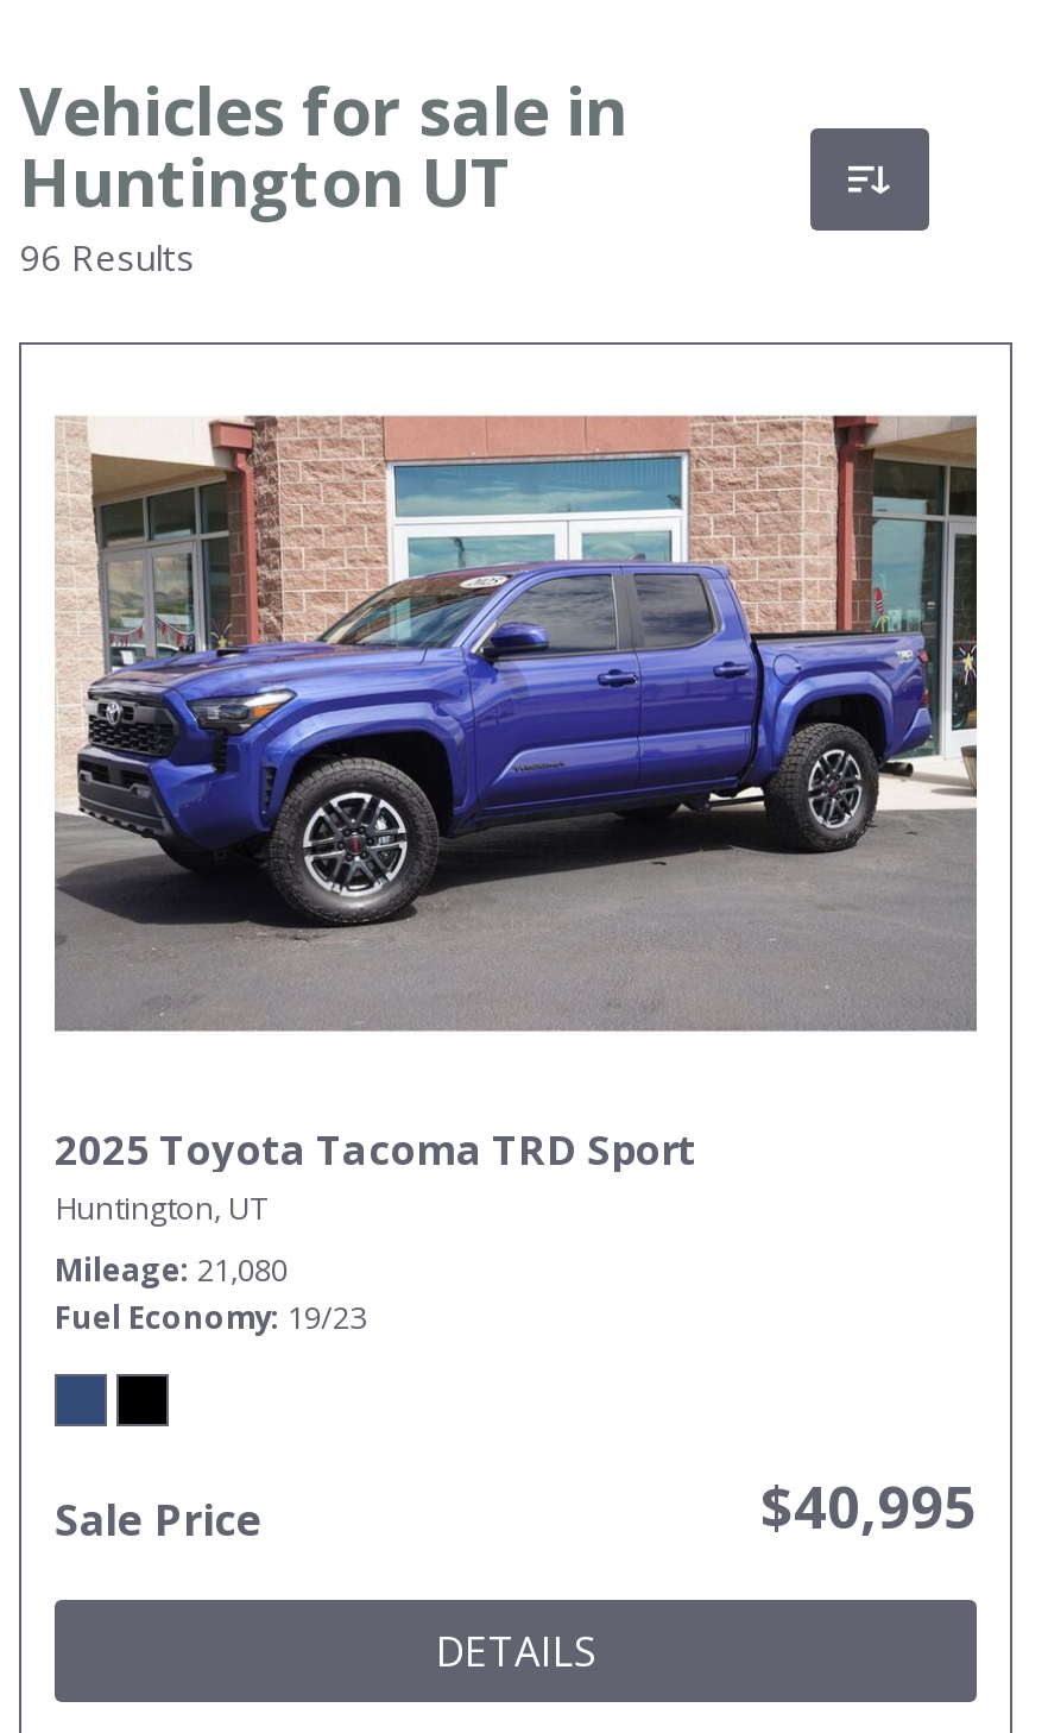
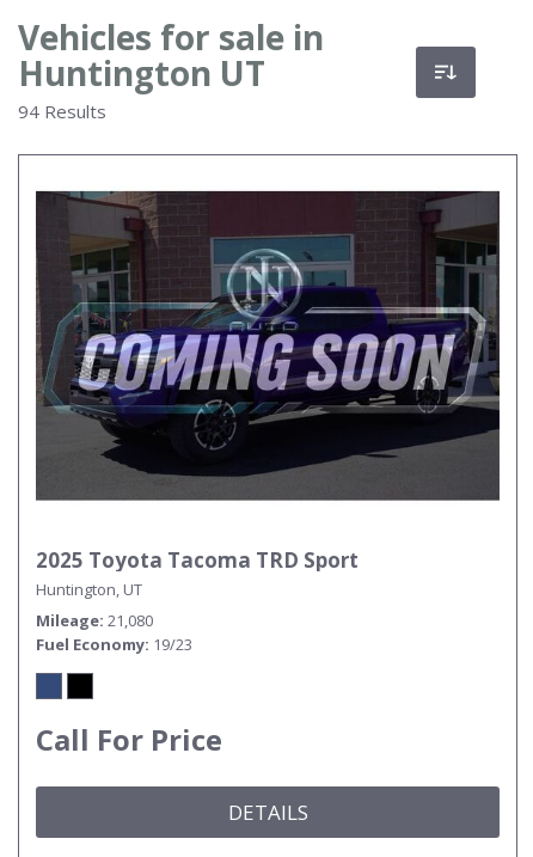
[19,233,195,281] 96 Results -> [18,99,106,123] 94 Results
[55,414,979,1032] [image] -> [35,190,501,500] [image]
[55,1467,977,1548] Sale Price | $40,995 -> [36,720,222,759] Call For Price

